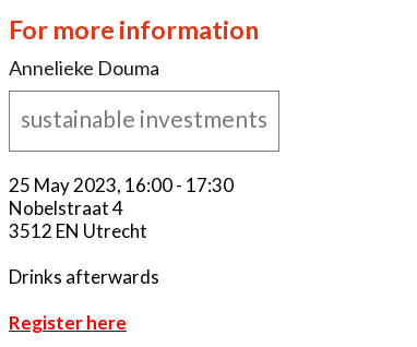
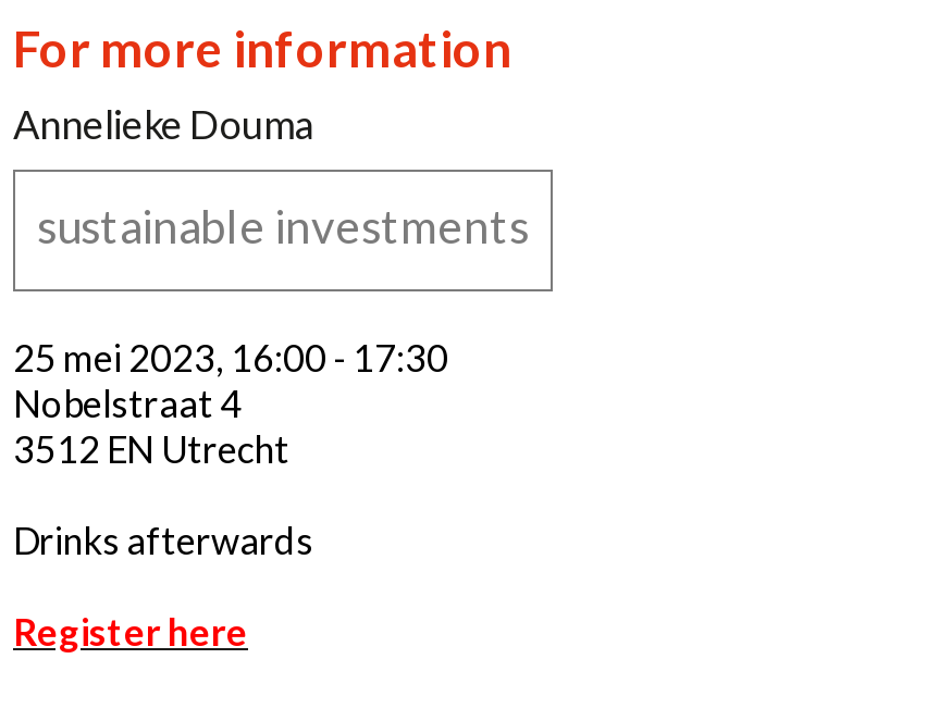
[9,173,234,196] 25 May 2023, 16:00 - 17:30 -> [13,334,448,380] 25 mei 2023, 16:00 - 17:30

